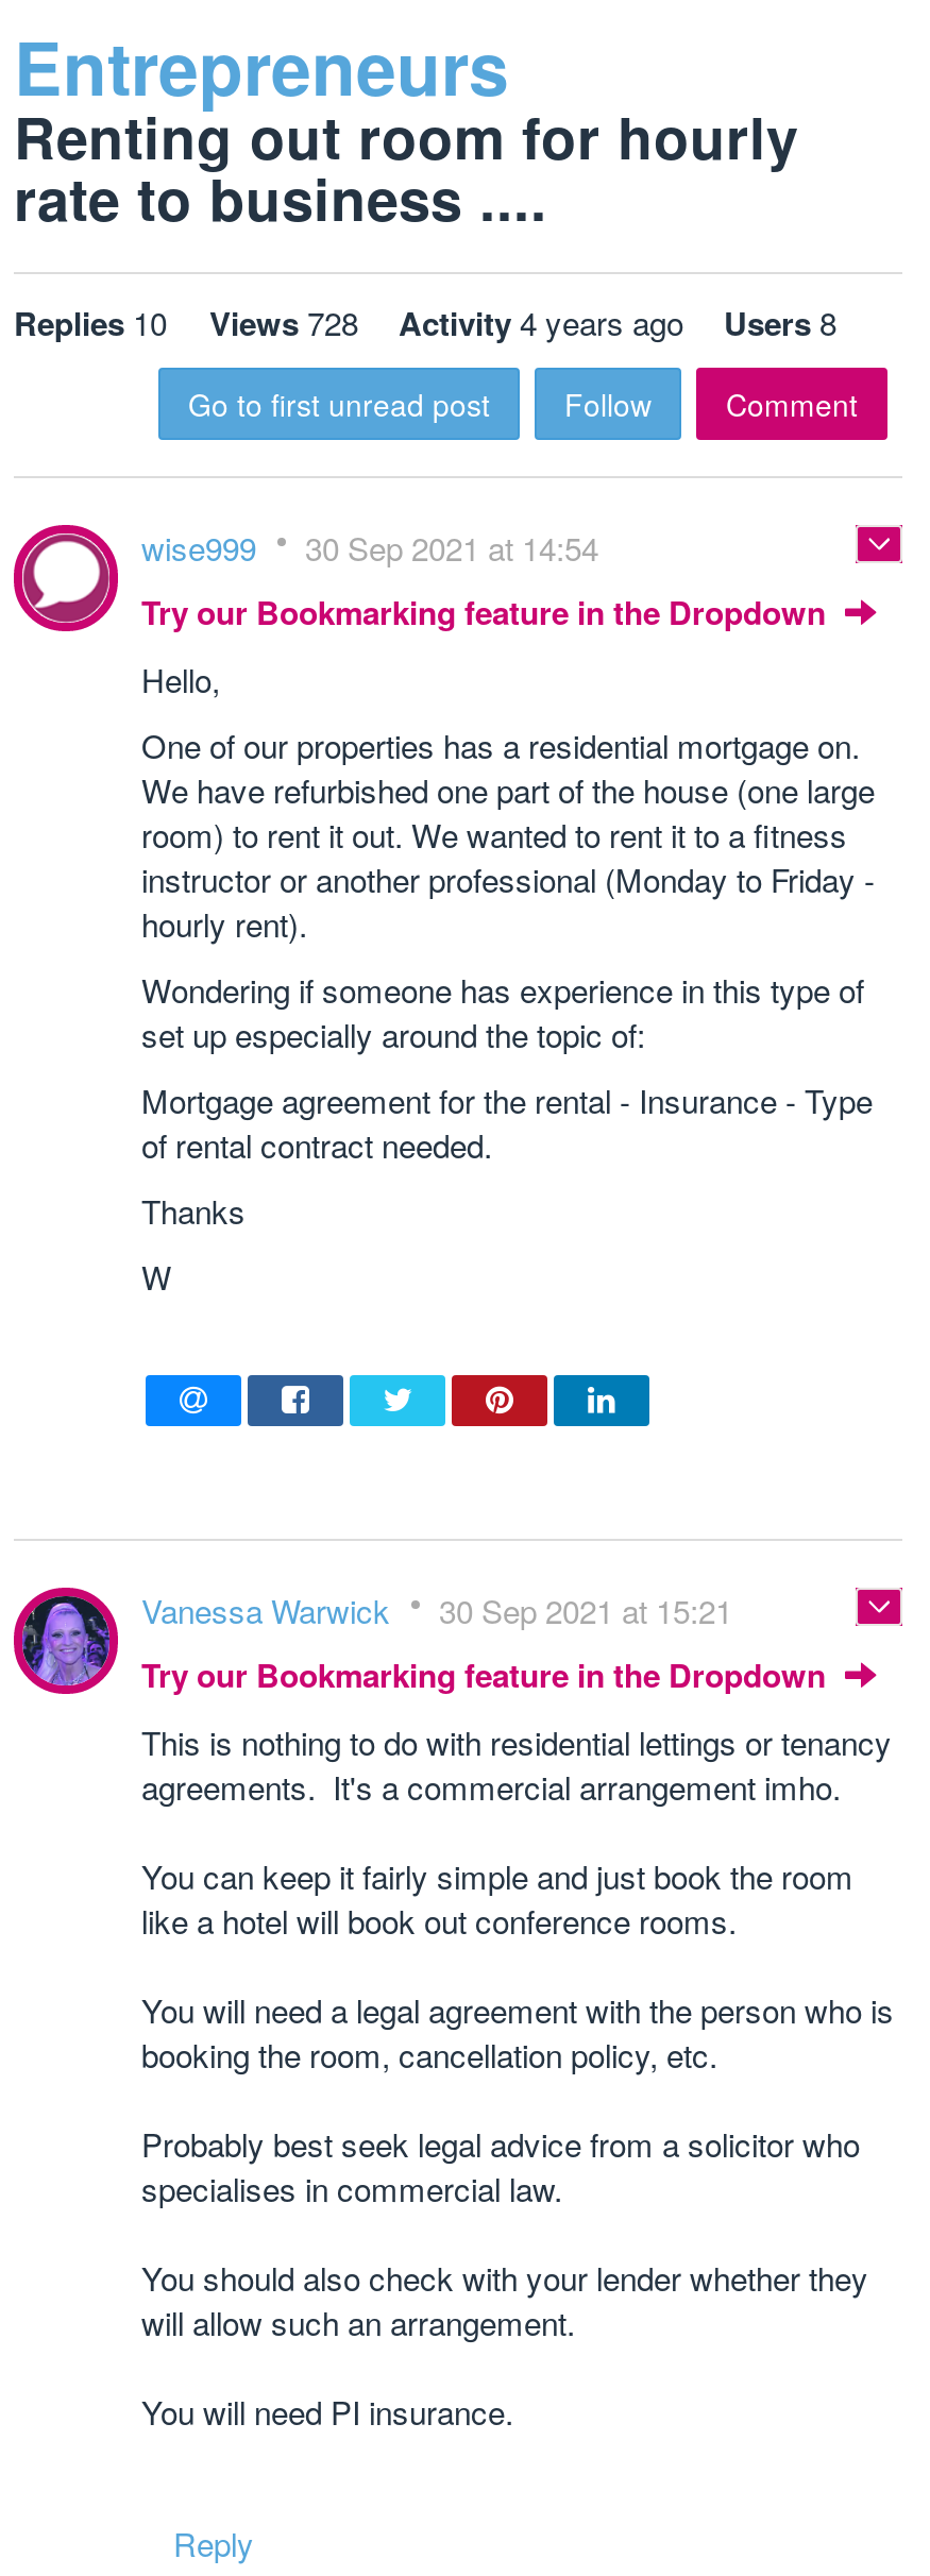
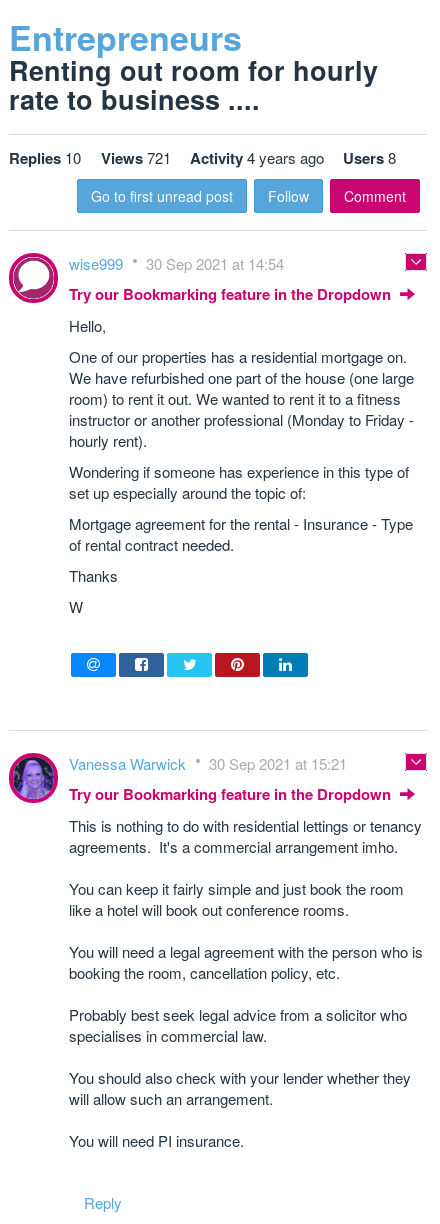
[14,300,836,346] Replies 10 Views 728 Activity 4 years ago Users 8 -> [9,147,396,169] Replies 10 Views 721 Activity 4 years ago Users 8

